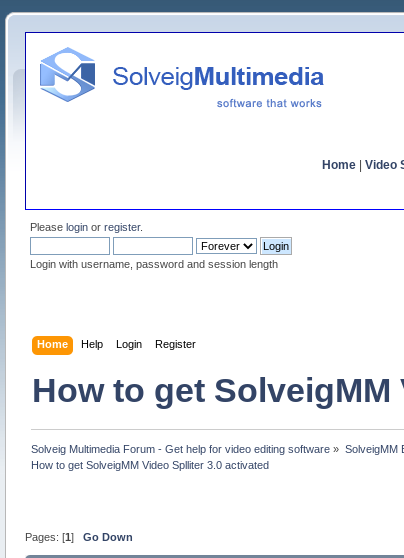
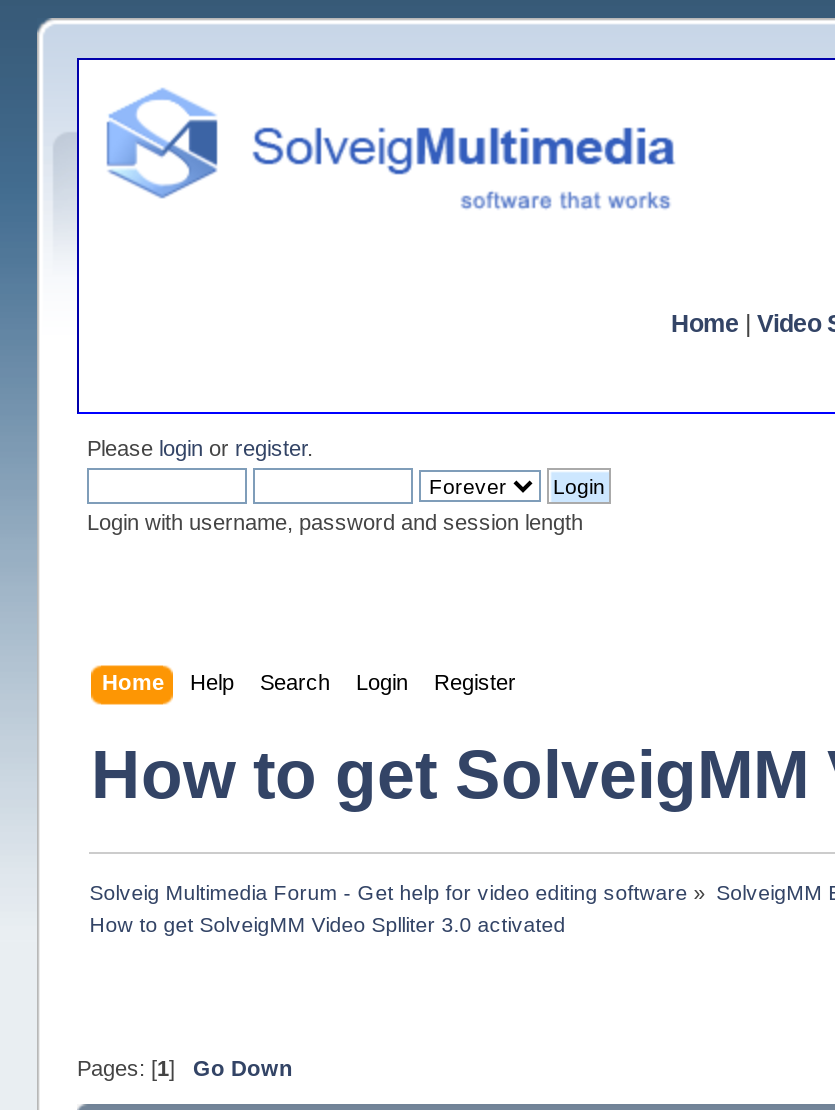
none -> [260,670,330,694] Search

